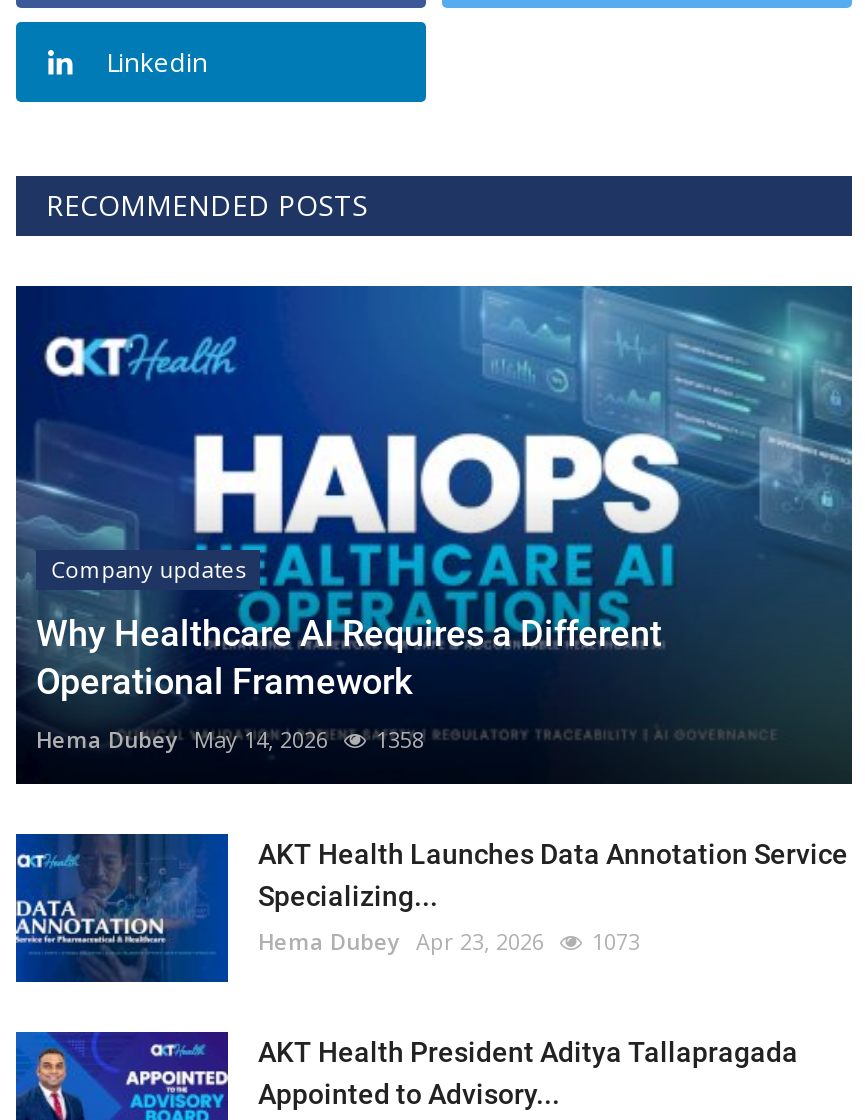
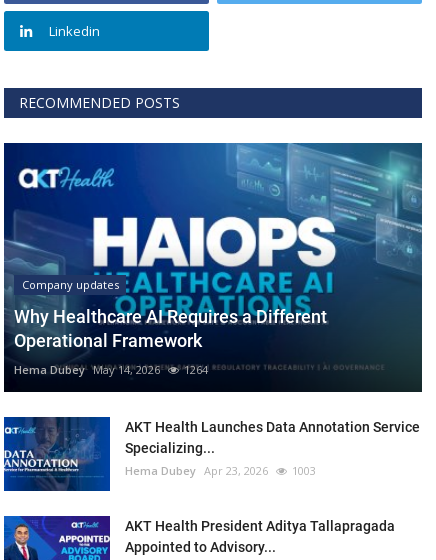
[36,724,424,754] Hema Dubey May 14, 2026 1358 -> [14,362,208,377] Hema Dubey May 14, 2026 1264
[258,926,640,956] Hema Dubey Apr 23, 2026 1073 -> [125,463,316,478] Hema Dubey Apr 23, 2026 1003

